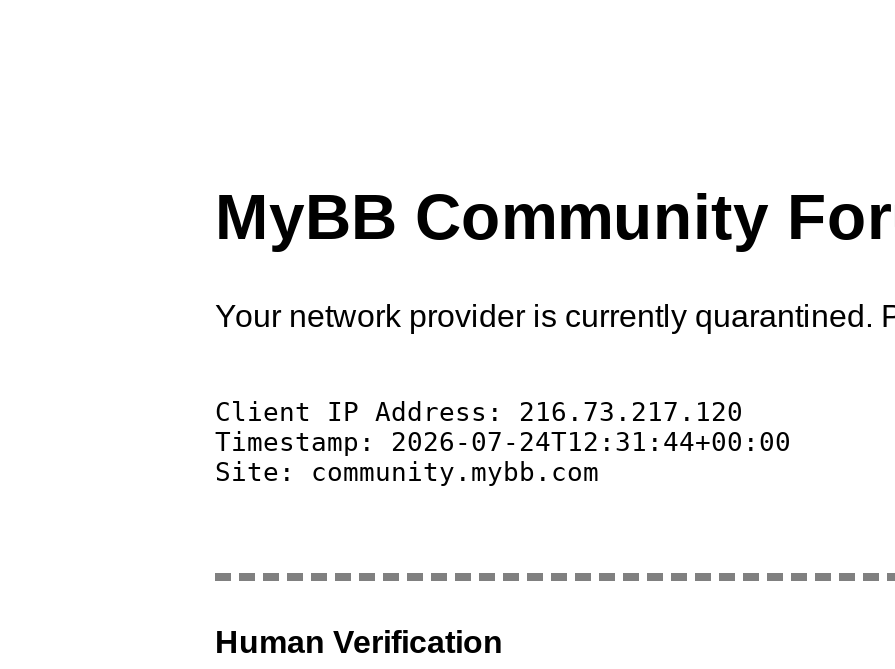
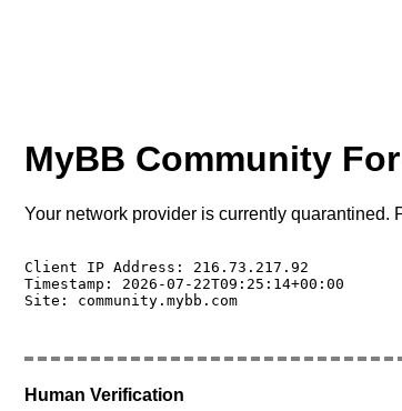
[215,397,759,427] Client IP Address: 216.73.217.120 -> [24,259,318,275] Client IP Address: 216.73.217.92
[215,427,791,457] Timestamp: 2026-07-24T12:31:44+00:00 -> [24,275,344,292] Timestamp: 2026-07-22T09:25:14+00:00

